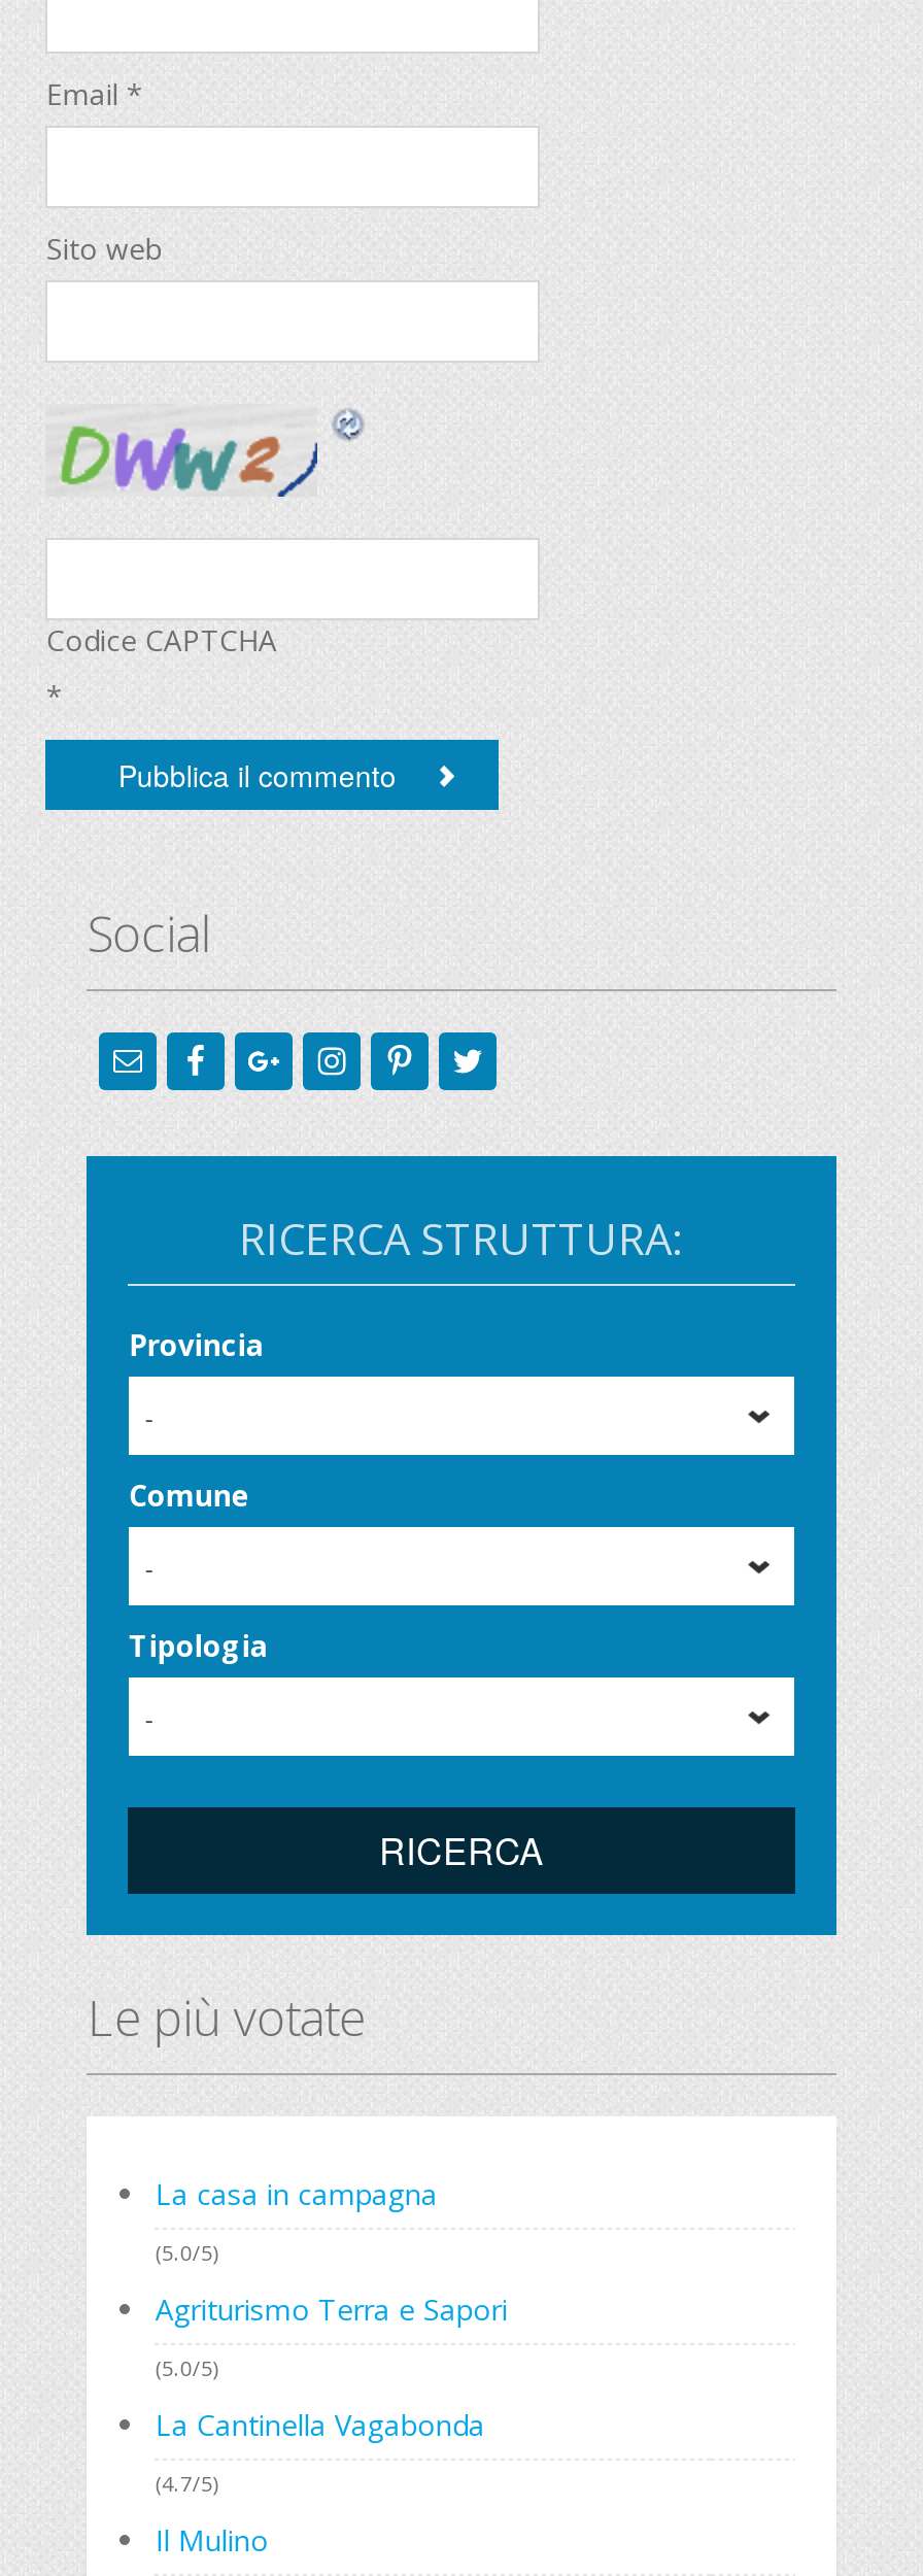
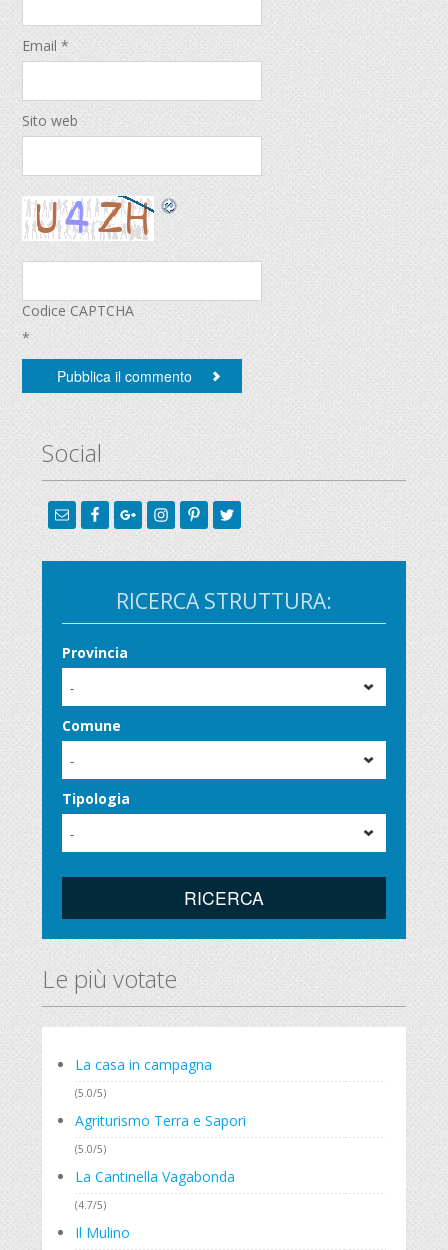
[49,404,319,499] [image] -> [24,195,155,241] [image]

